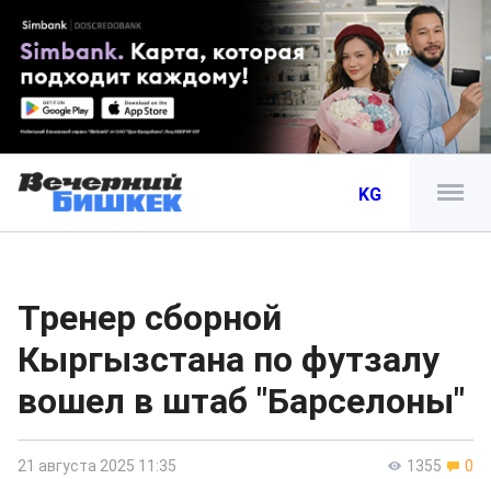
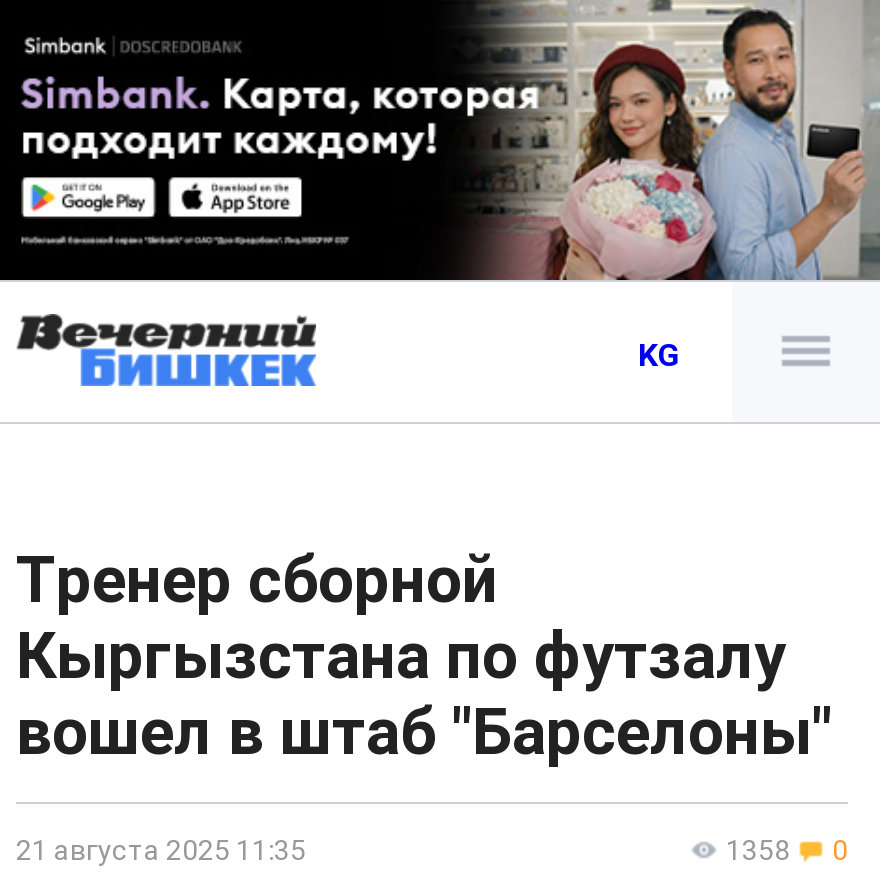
[403,457,473,475] 1355 0 -> [720,834,848,866] 1358 0

